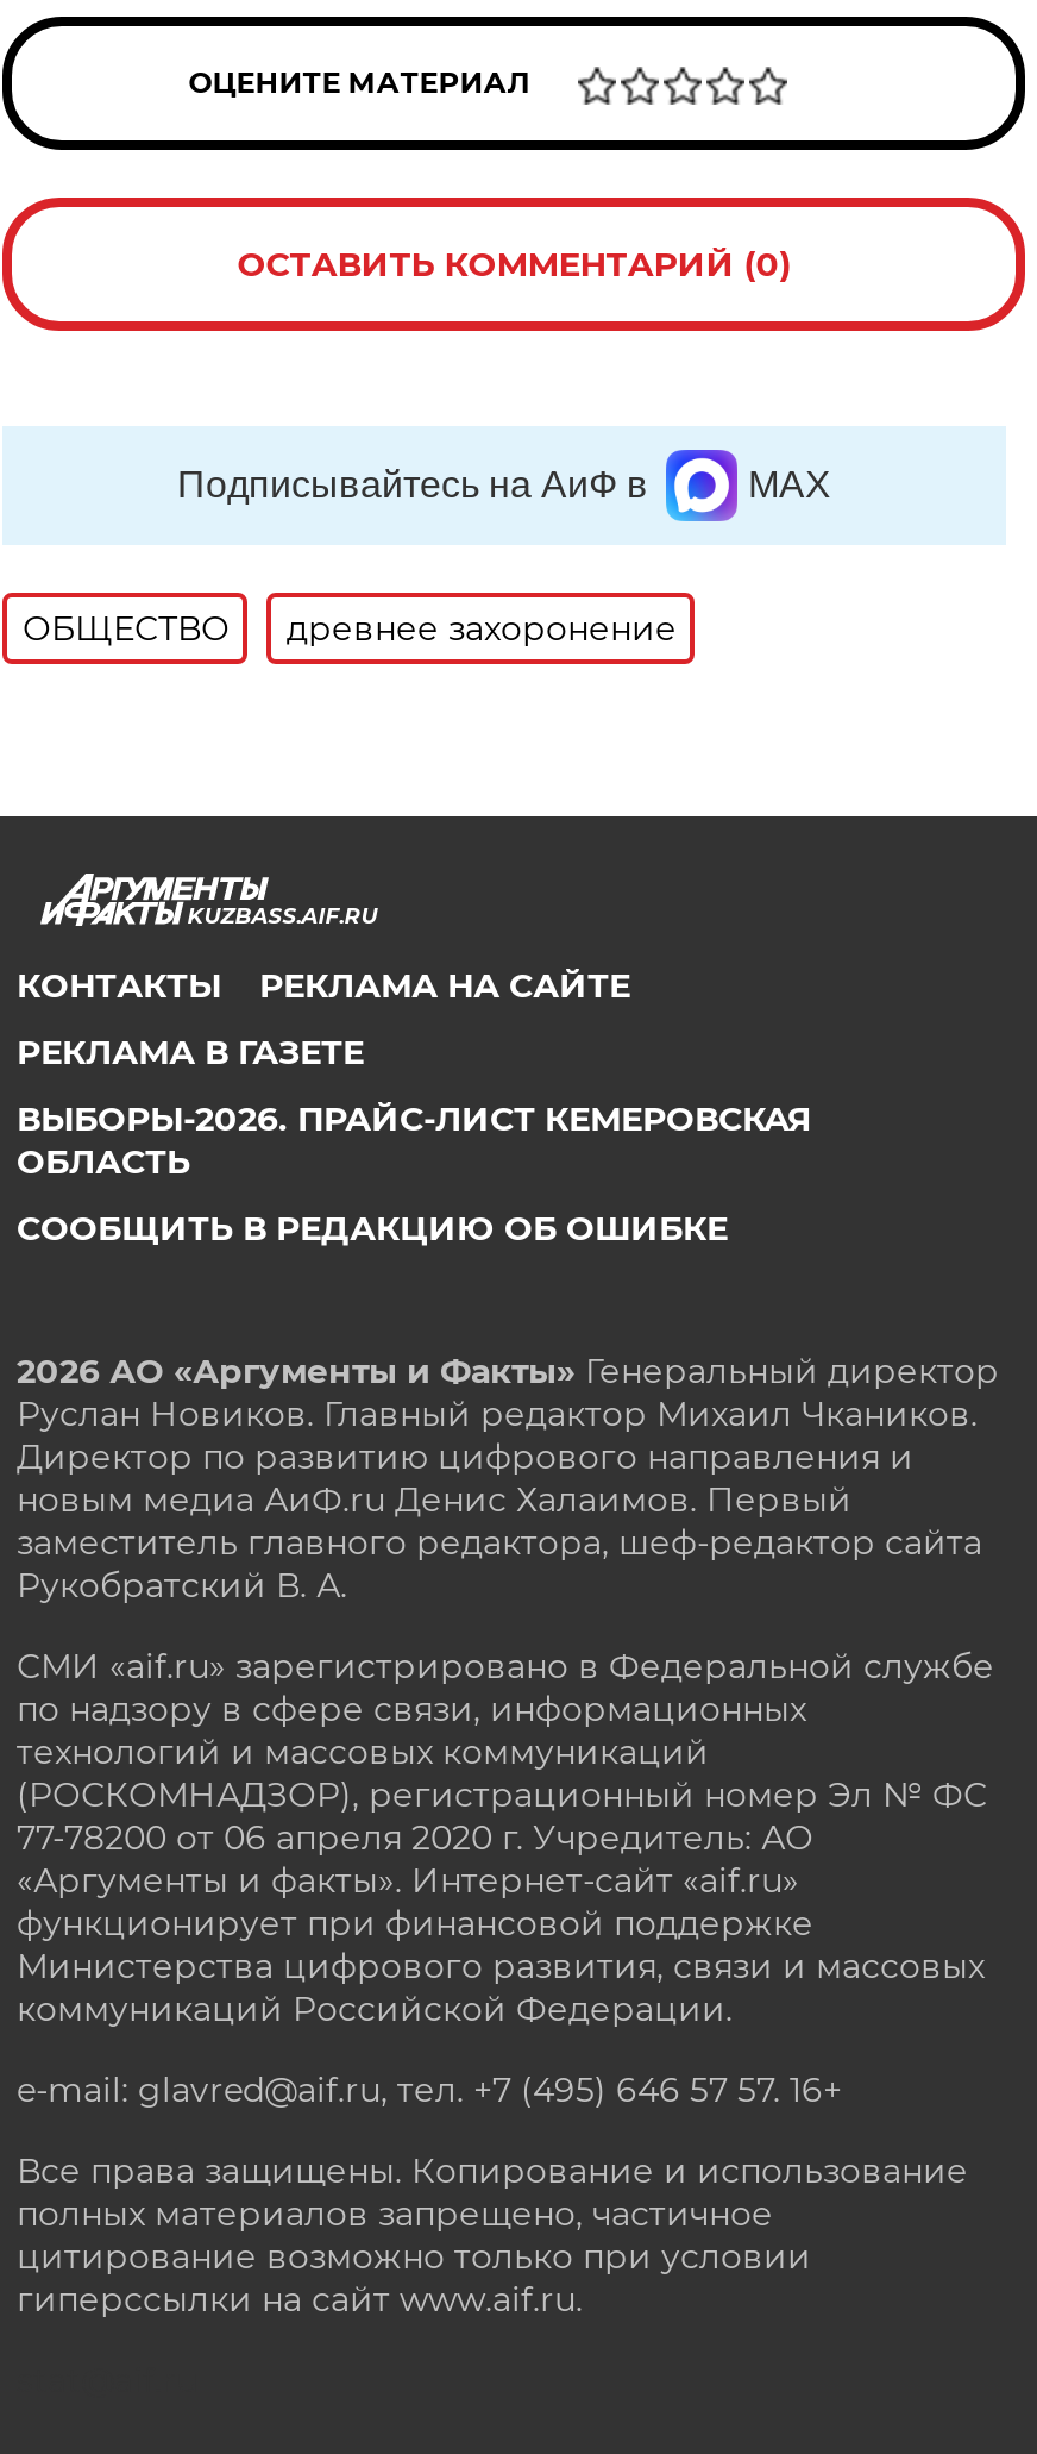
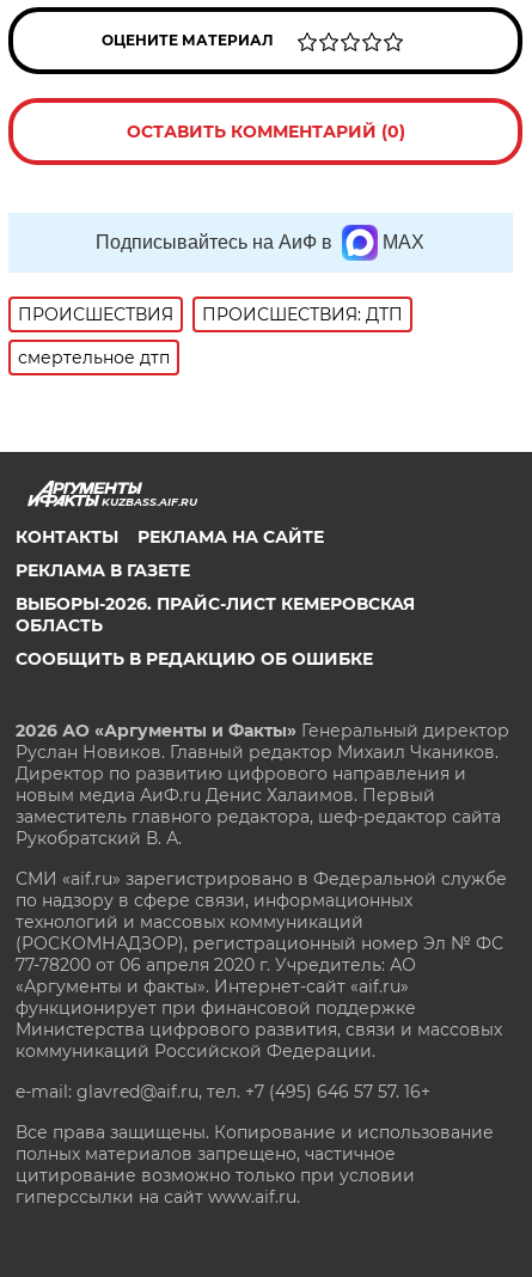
[22,607,676,650] ОБЩЕСТВО | древнее захоронение -> [18,304,403,368] ПРОИСШЕСТВИЯ | ПРОИСШЕСТВИЯ: ДТП | смертельное дтп

